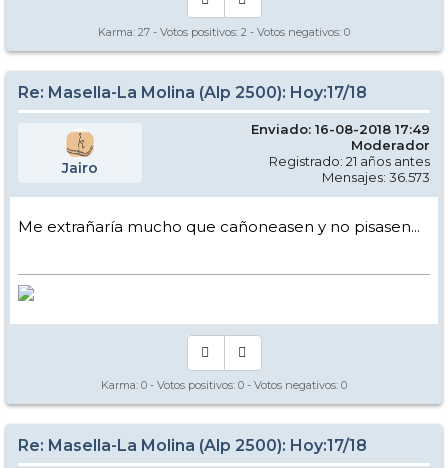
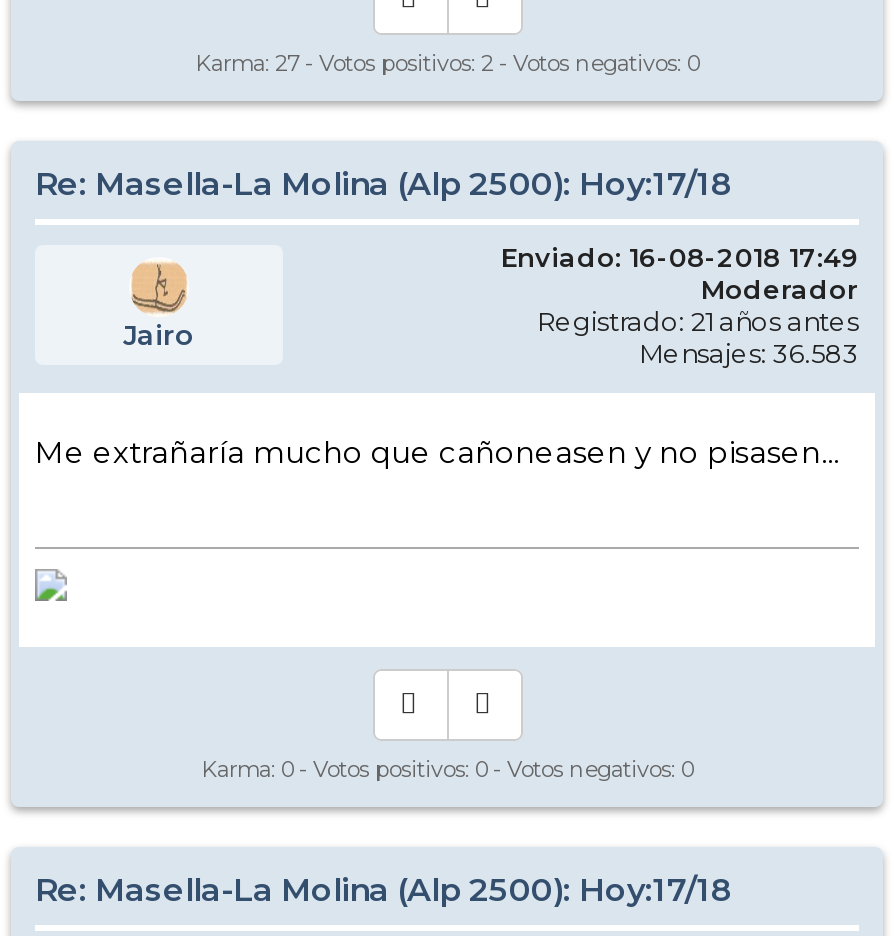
[322,169,430,185] Mensajes: 36.573 -> [639,337,859,369] Mensajes: 36.583

